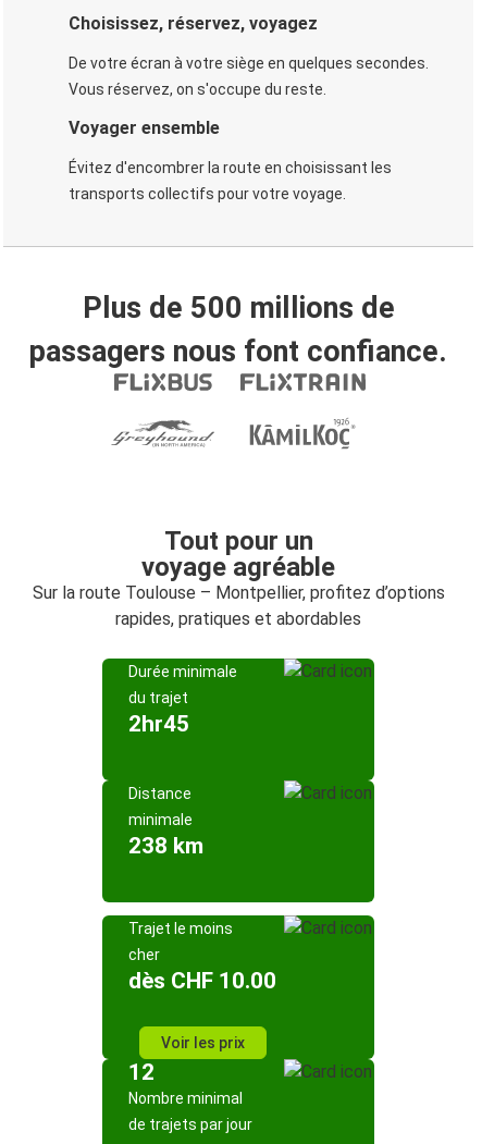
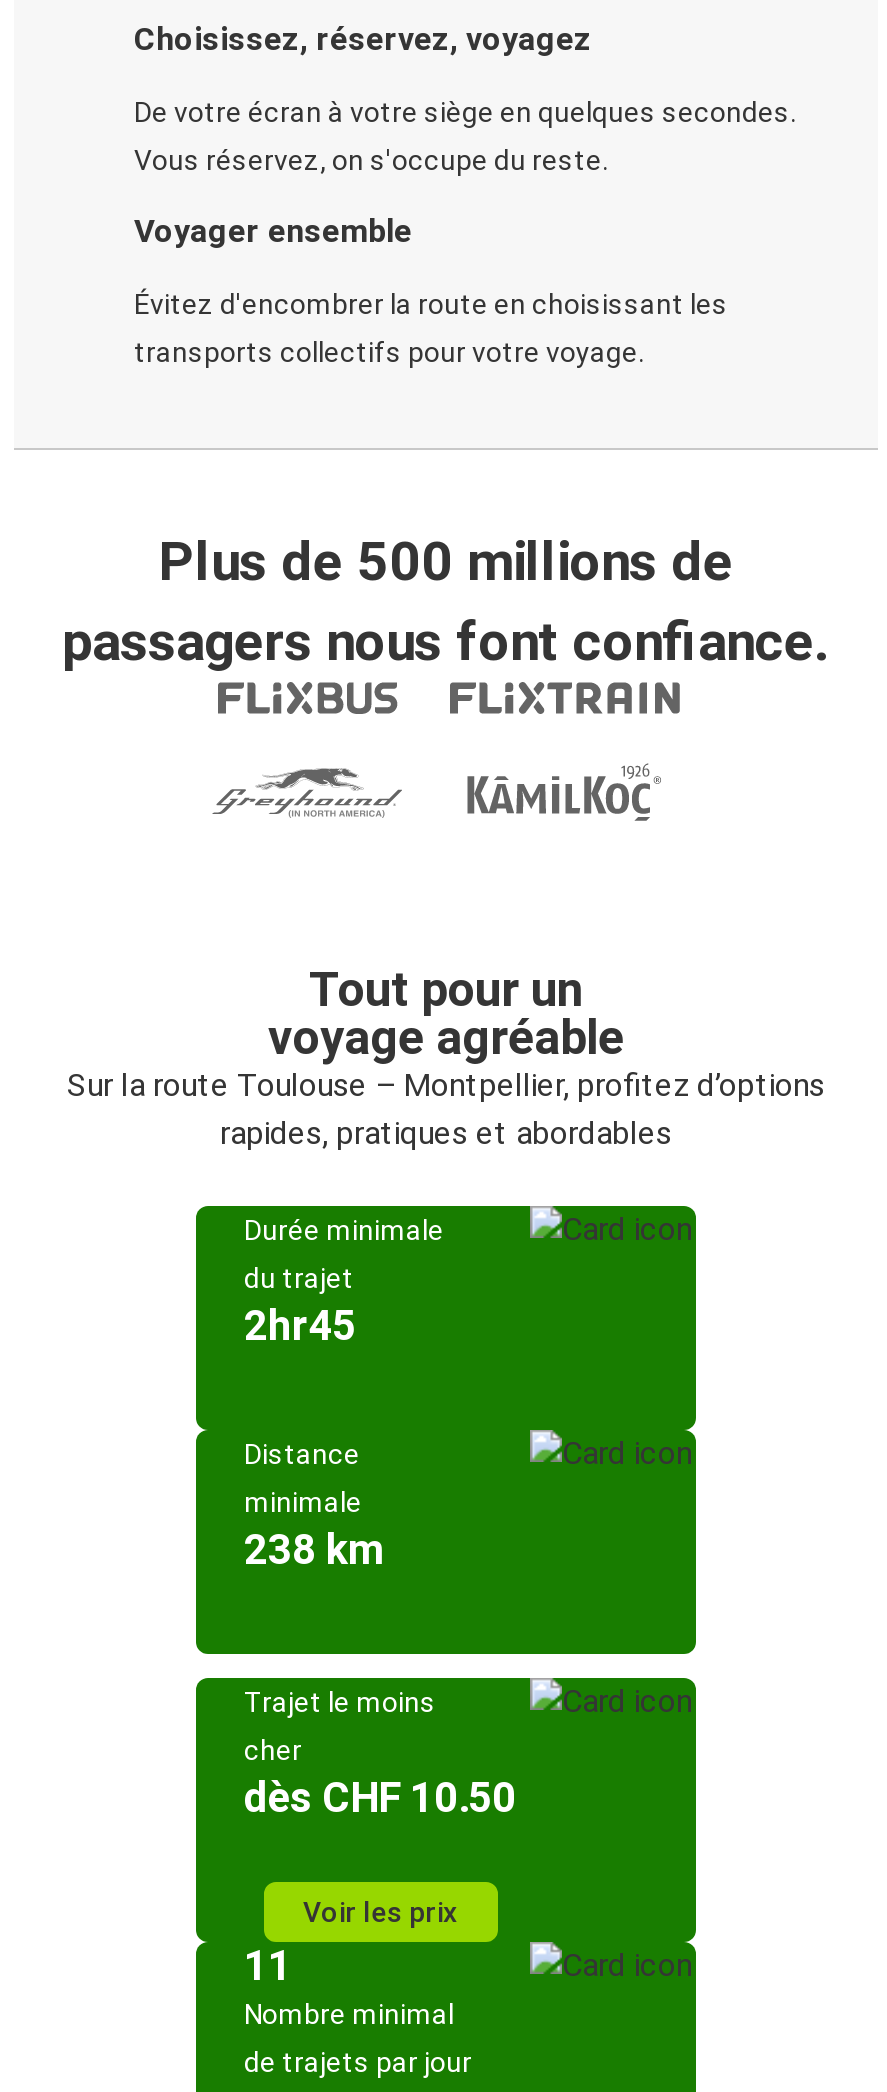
[128,968,276,994] dès CHF 10.00 -> [244,1774,516,1822] dès CHF 10.50
[128,1059,155,1085] 12 -> [244,1942,292,1990] 11

